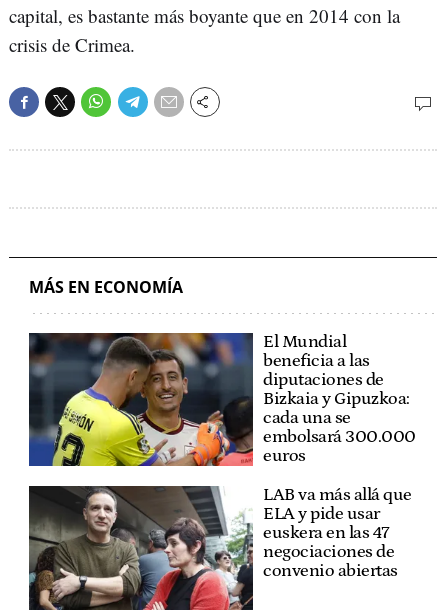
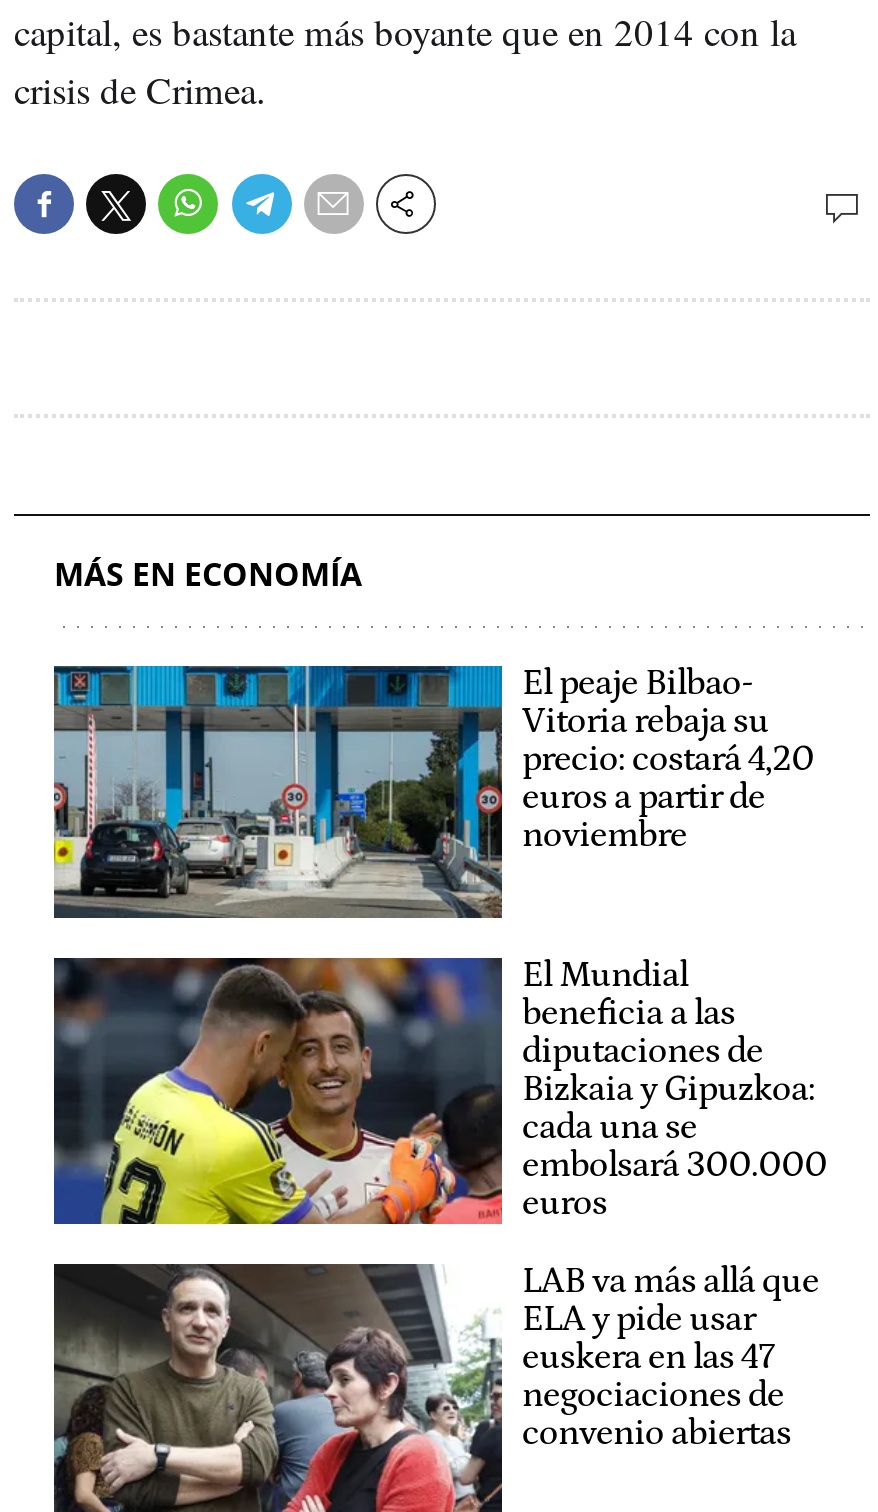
none -> [52,664,814,920] [image] | El peaje Bilbao- | Vitoria rebaja su | precio: costará 4,20 | euros a partir de | noviembre

